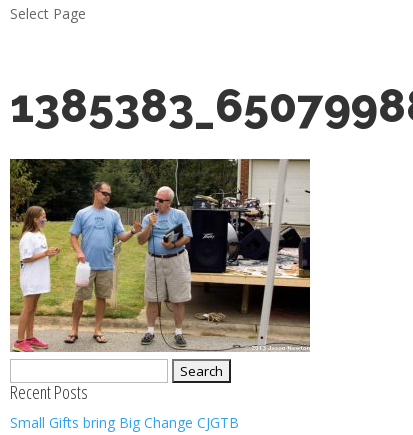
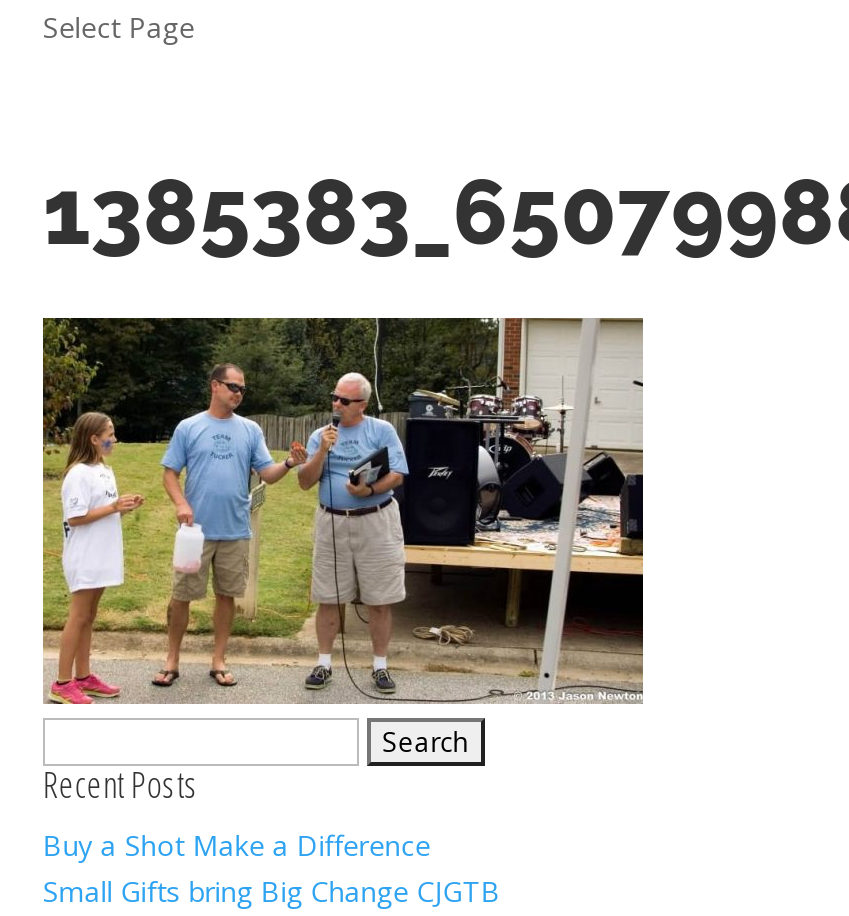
none -> [43,826,431,864] Buy a Shot Make a Difference

